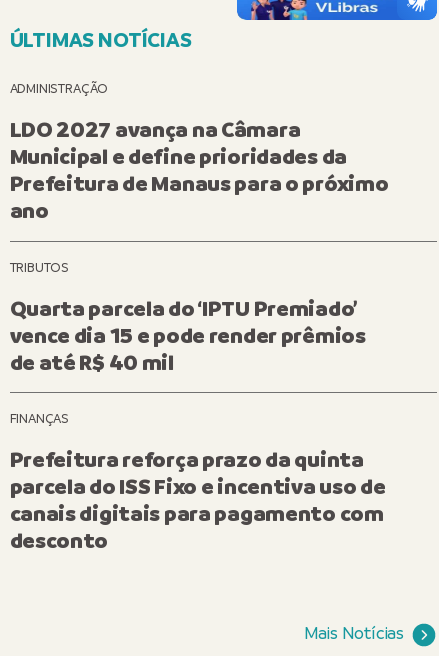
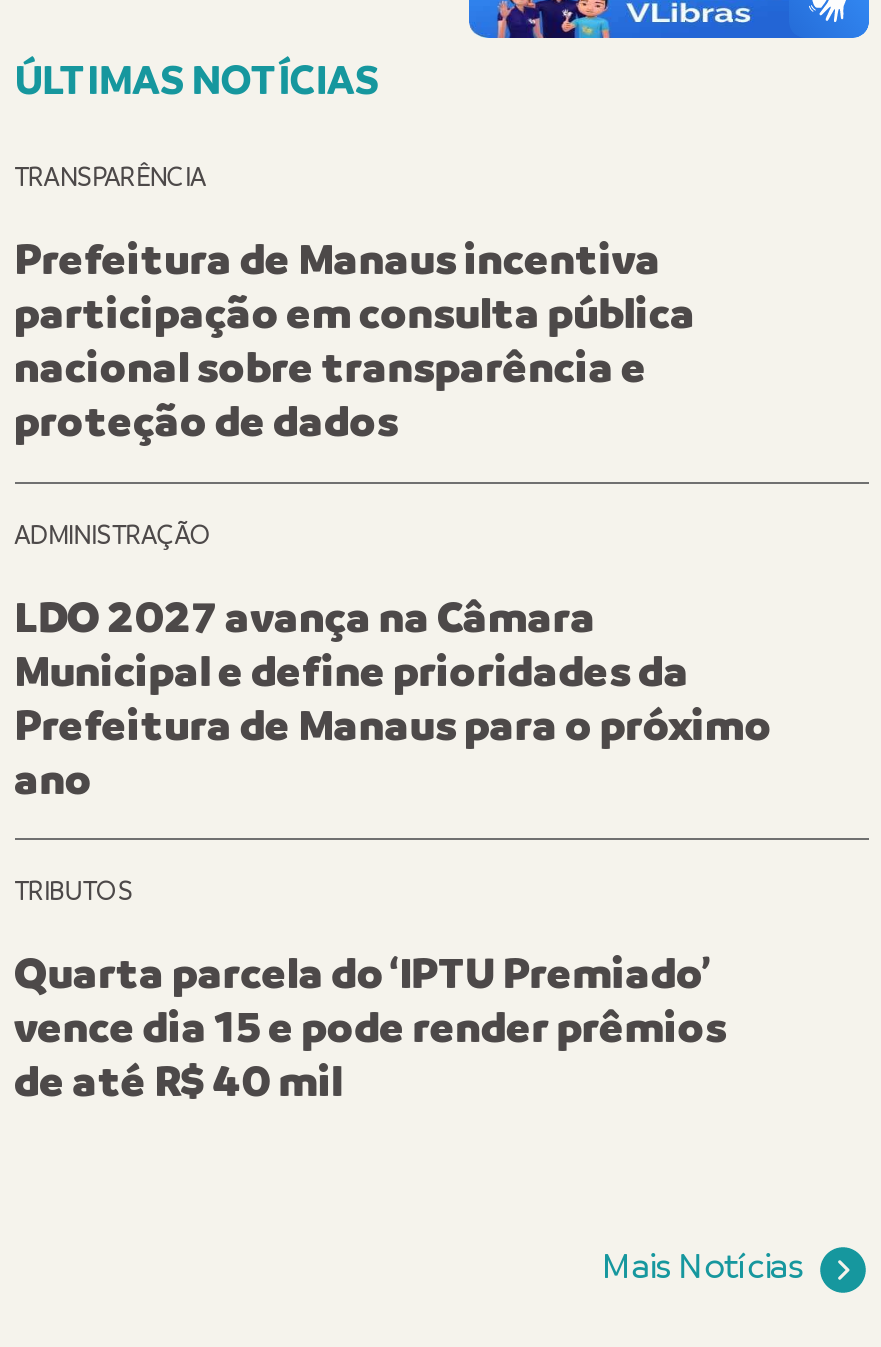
none -> [14,160,696,448] TRANSPARÊNCIA | Prefeitura de Manaus incentiva | participação em consulta pública | nacional sobre transparência e | proteção de dados
moved [9,80,388,375] -> [14,518,772,1108]: ADMINISTRAÇÃO | LDO 2027 avança na Câmara | Municipal e define prioridades da | ... | vence dia 15 e pode render prêmios | de até R$ 40 mil
[9,410,385,554] FINANÇAS | Prefeitura reforça prazo da quinta | parcela do ISS Fixo e incentiva uso de | canais digitais para pagamento com | desconto -> none

